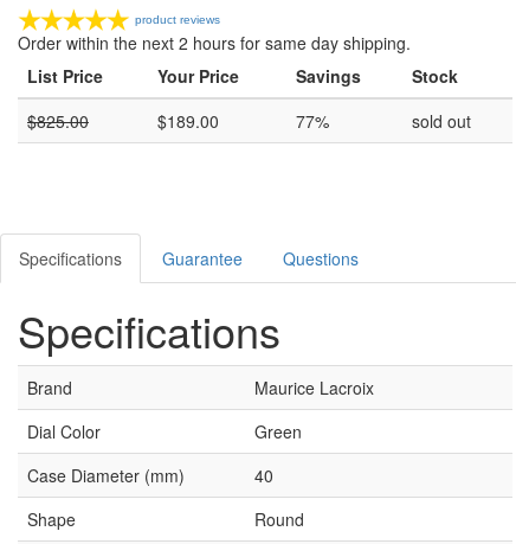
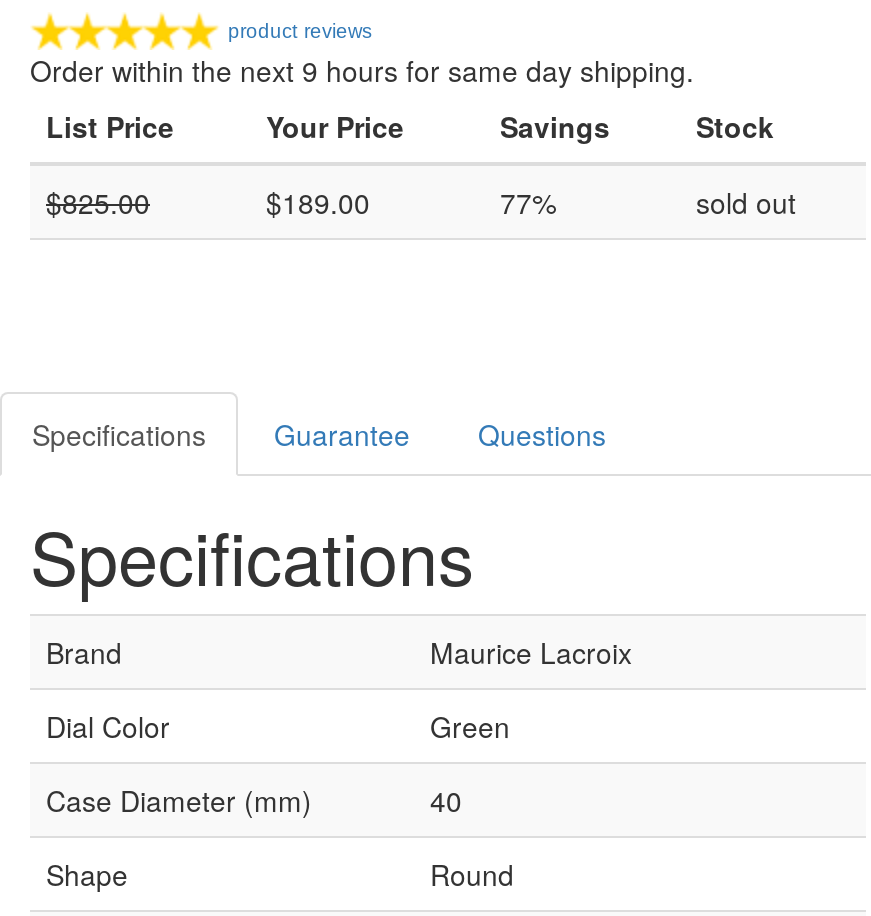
[18,30,411,54] Order within the next 2 hours for same day shipping. -> [30,49,694,89] Order within the next 9 hours for same day shipping.

